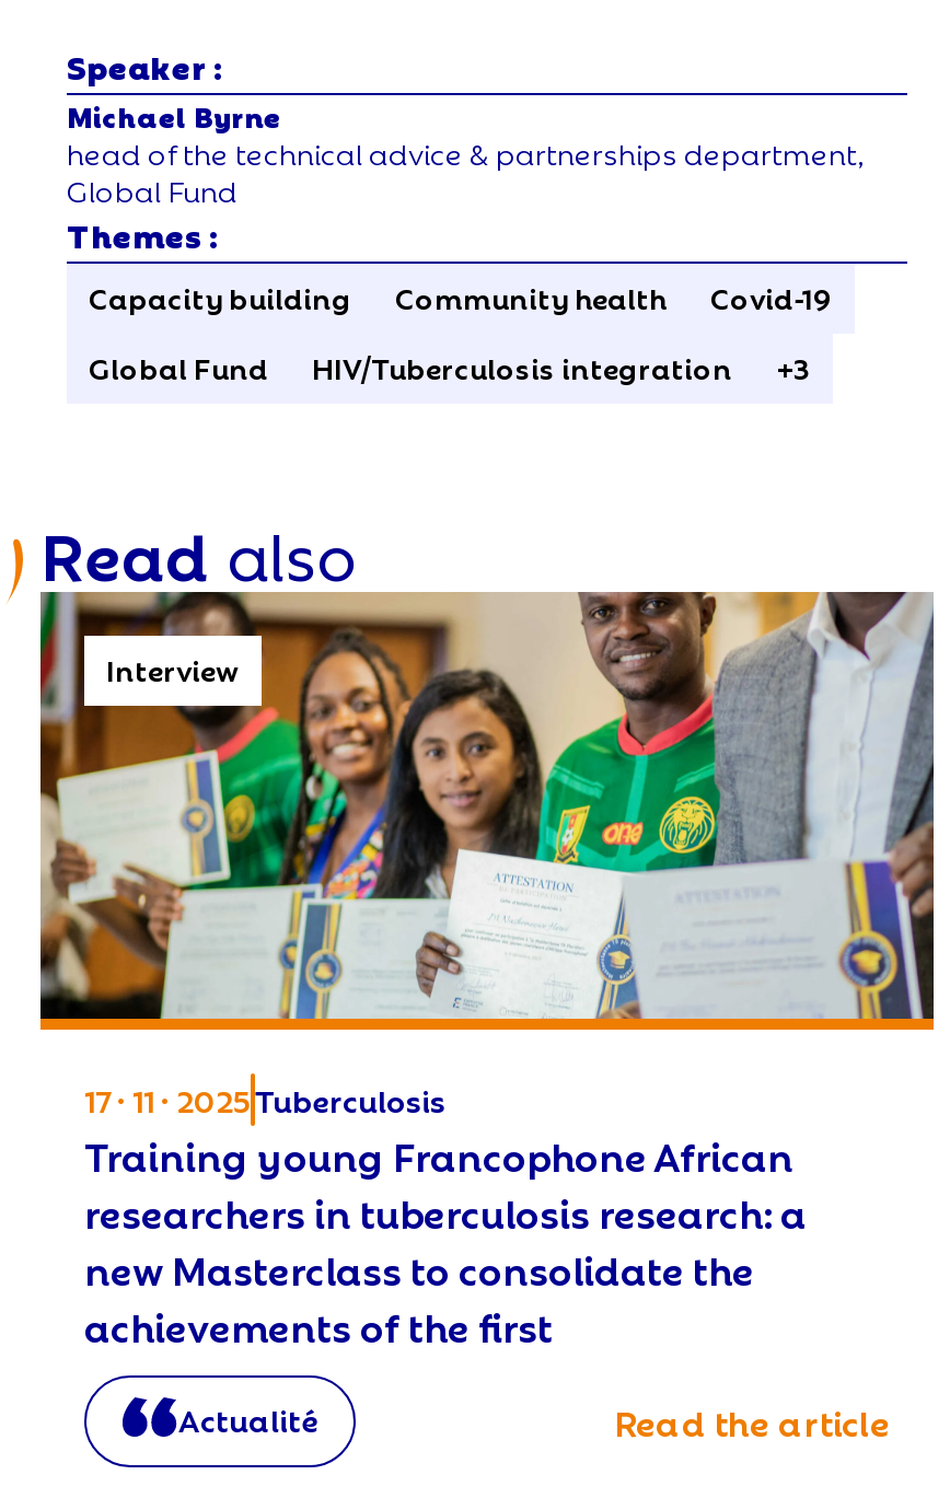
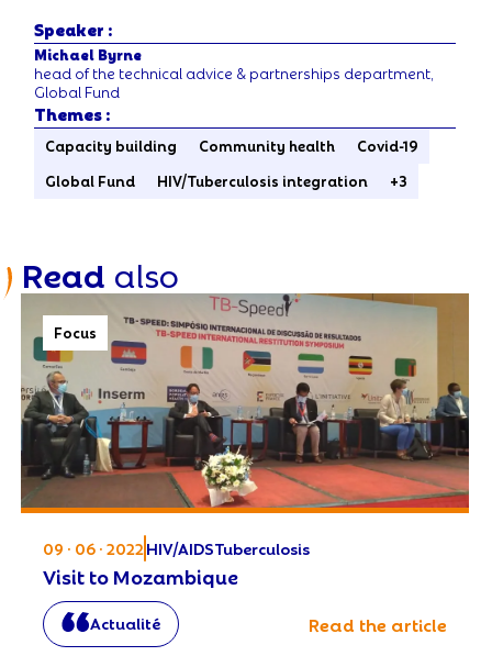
[40,592,936,1021] [image] | Interview -> [20,292,470,508] [image] | Focus
[84,1076,807,1352] 17 · 11 · 2025 Tuberculosis | Training young Francophone African | researchers in tuberculosis research: a | new Masterclass to consolidate the | achievements of the first -> [43,536,310,590] 09 · 06 · 2022 HIV/AIDSTuberculosis | Visit to Mozambique

